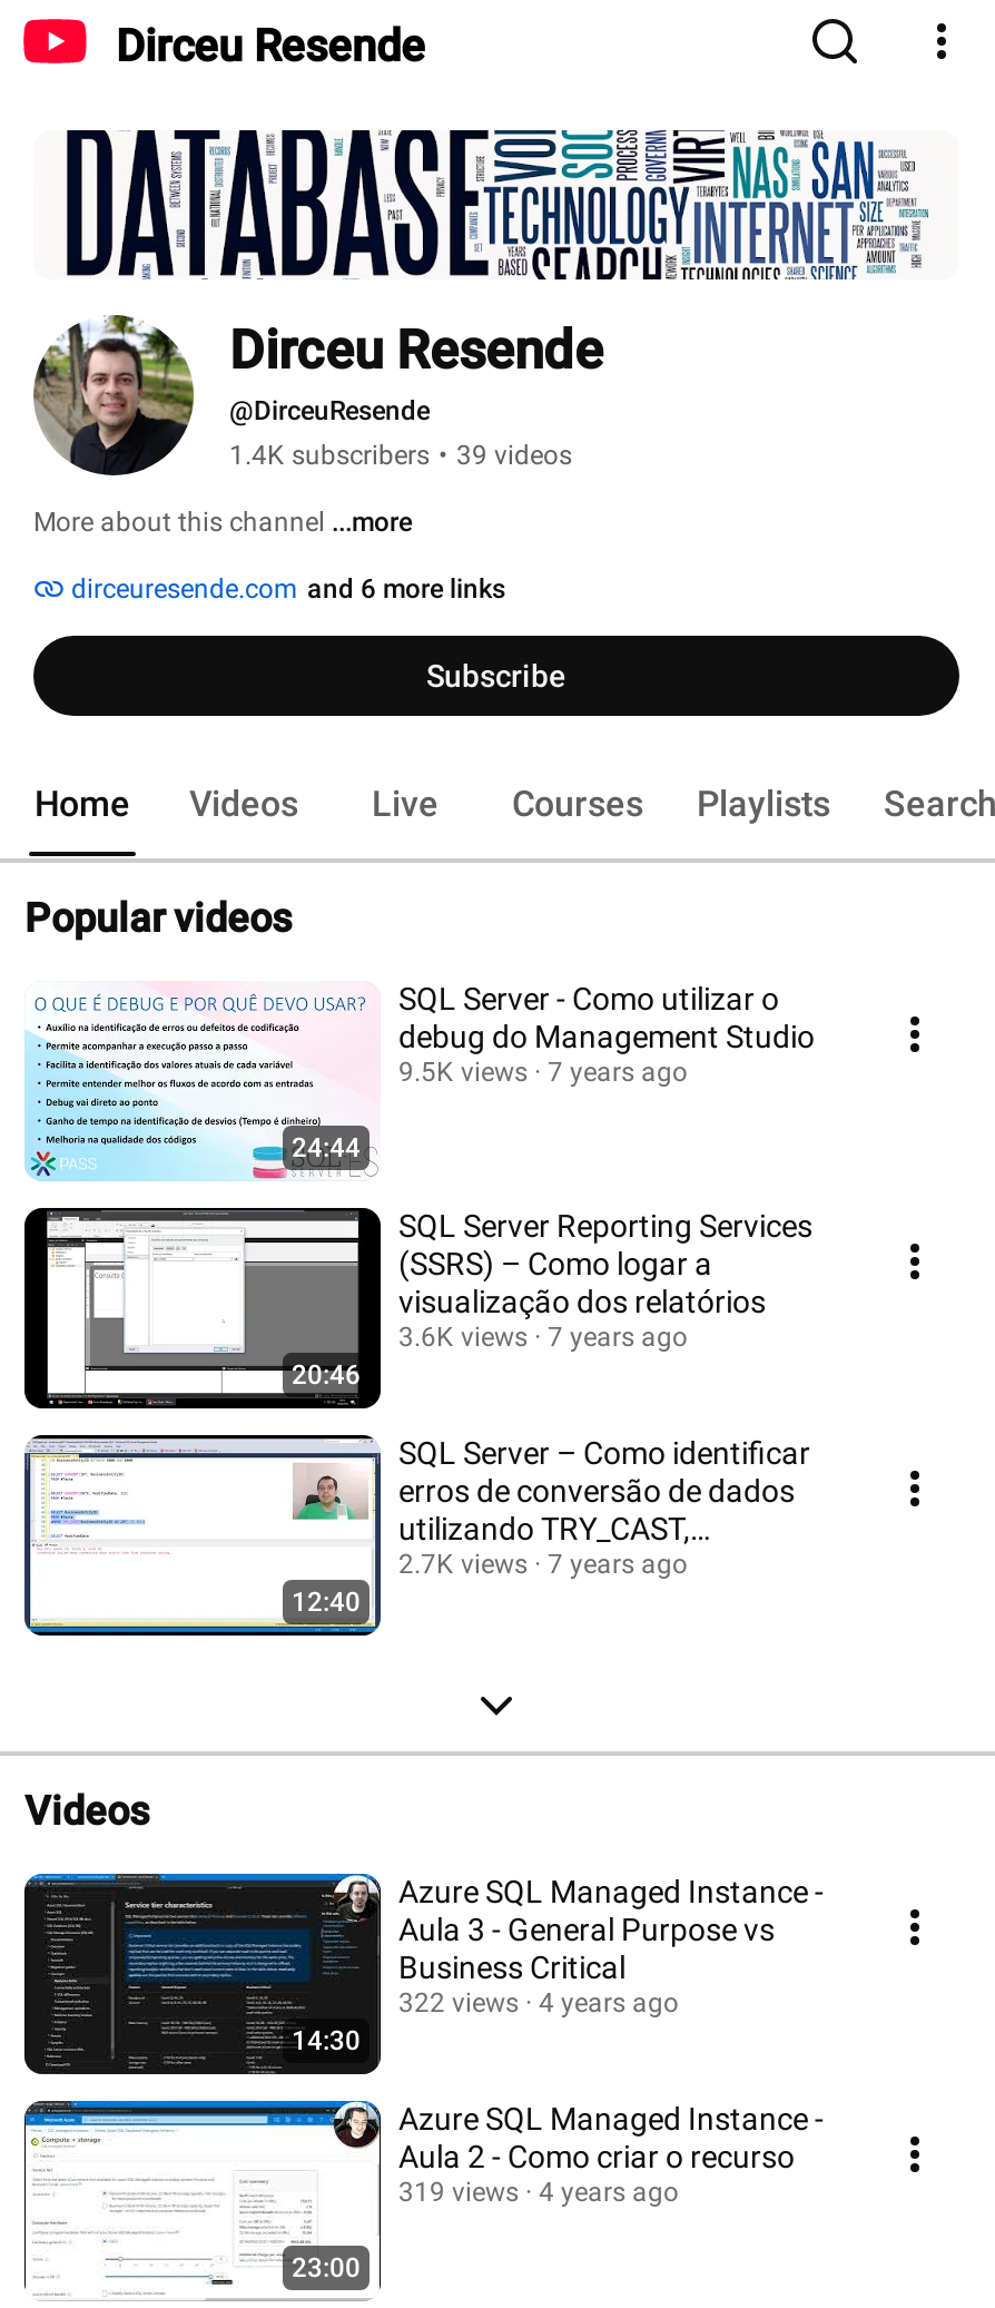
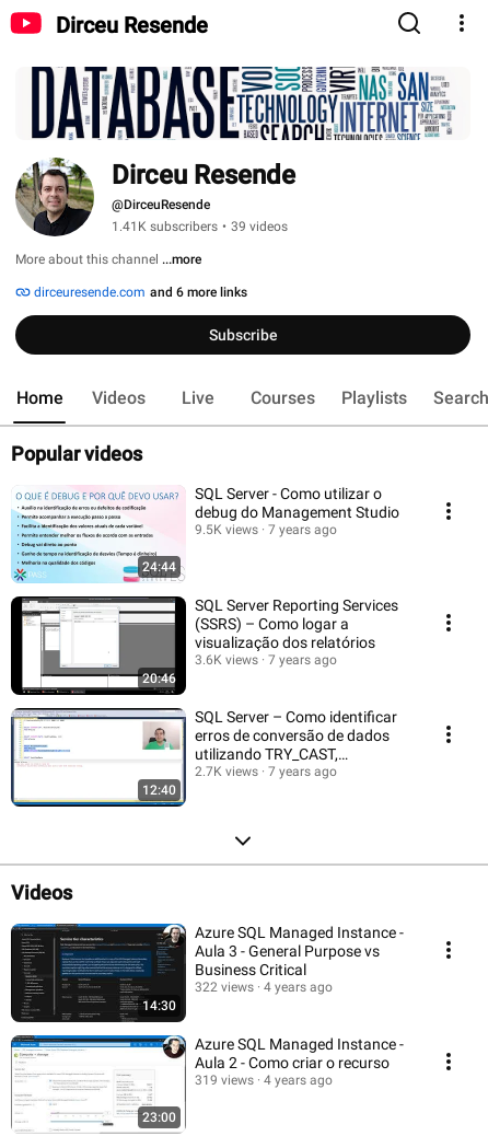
[229,440,572,471] 1.4K subscribers • 39 videos -> [112,219,288,234] 1.41K subscribers • 39 videos

